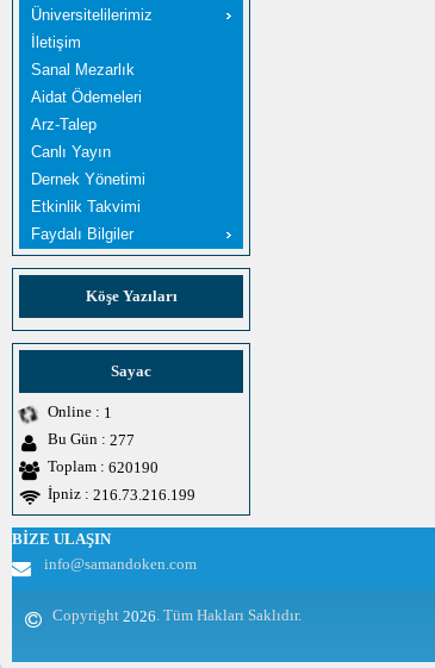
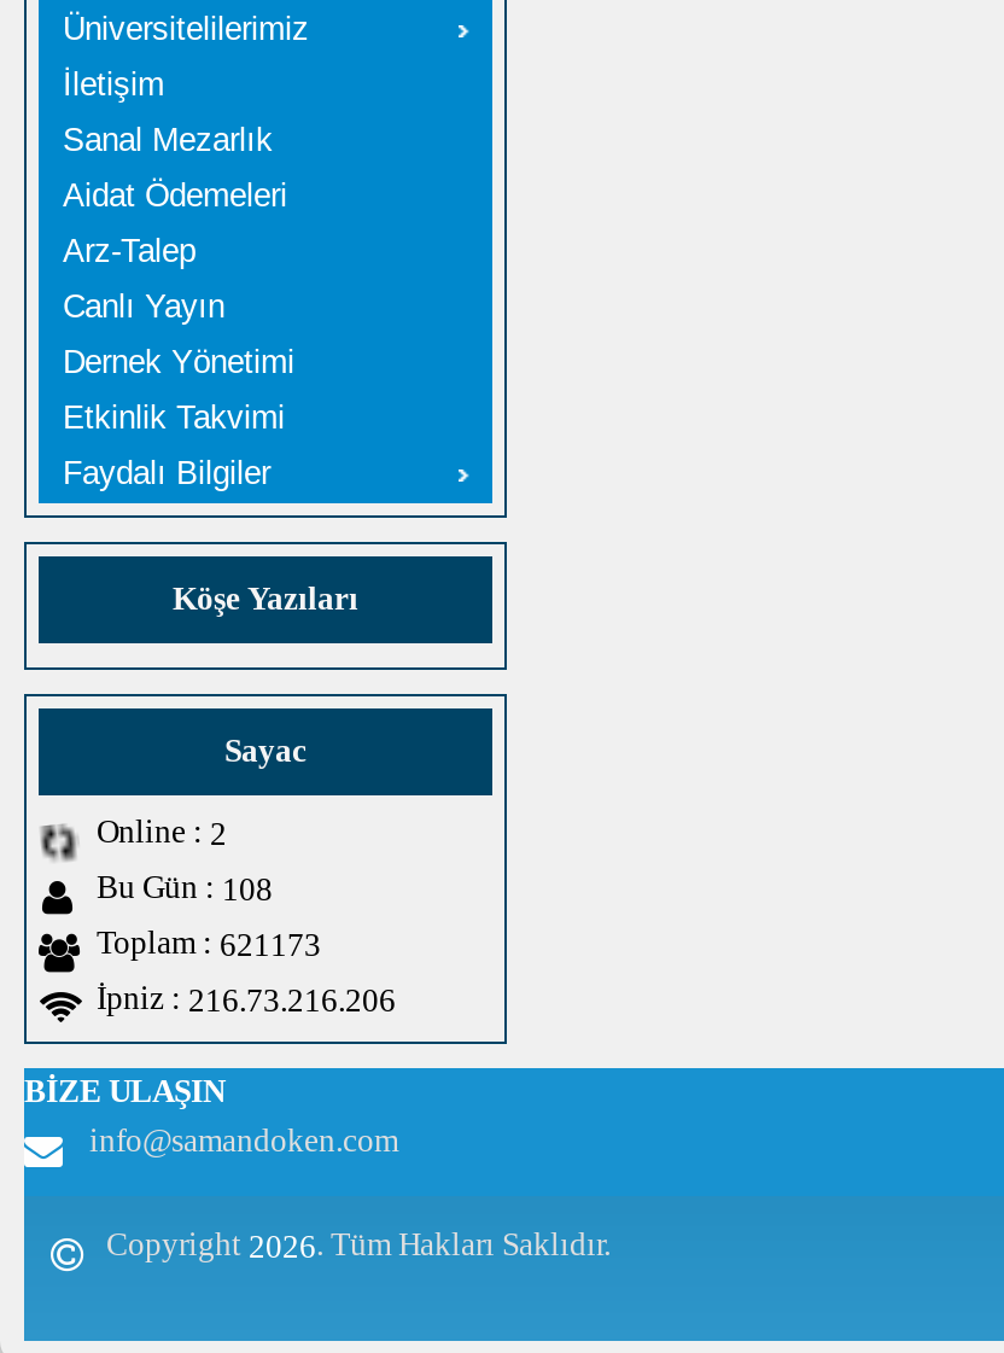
[48,402,112,421] Online : 1 -> [97,814,227,852] Online : 2
[48,429,135,448] Bu Gün : 277 -> [97,869,273,908] Bu Gün : 108
[48,457,159,476] Toplam : 620190 -> [97,925,321,963] Toplam : 621173
[48,484,195,503] İpniz : 216.73.216.199 -> [97,980,396,1019] İpniz : 216.73.216.206

